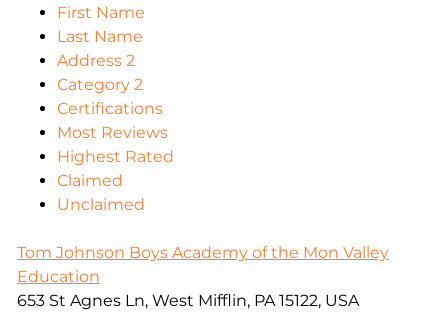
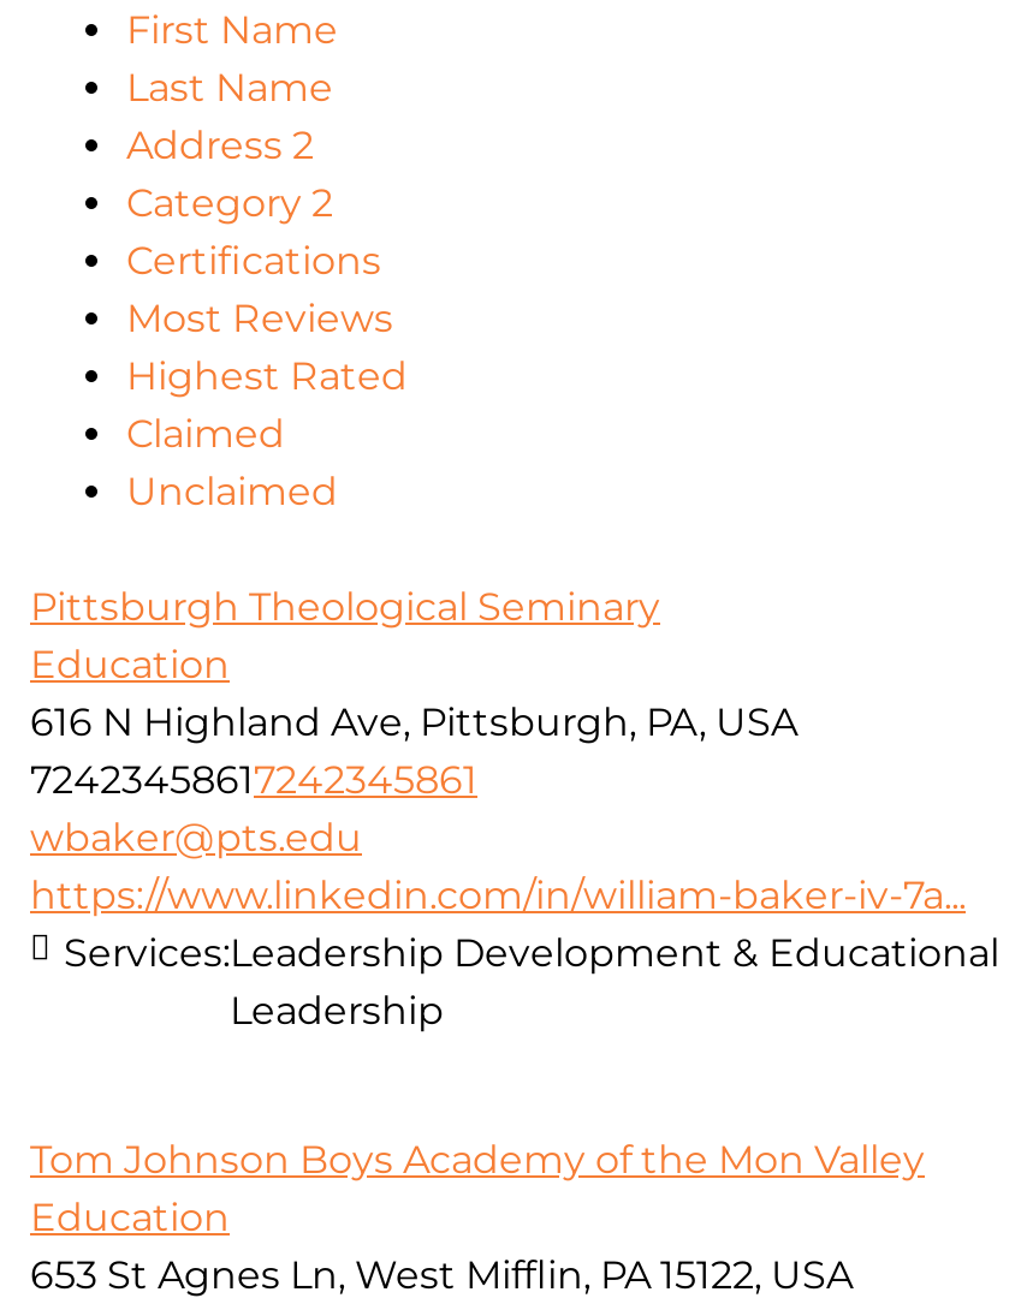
none -> [30,584,999,1033] Pittsburgh Theological Seminary | Education | 616 N Highland Ave, Pittsburgh, PA, USA | 72423458617242345861 | wbaker@pts.edu | https://www.linkedin.com/in/william-baker-iv-7a... | Services:Leadership Development & Educational | Leadership

